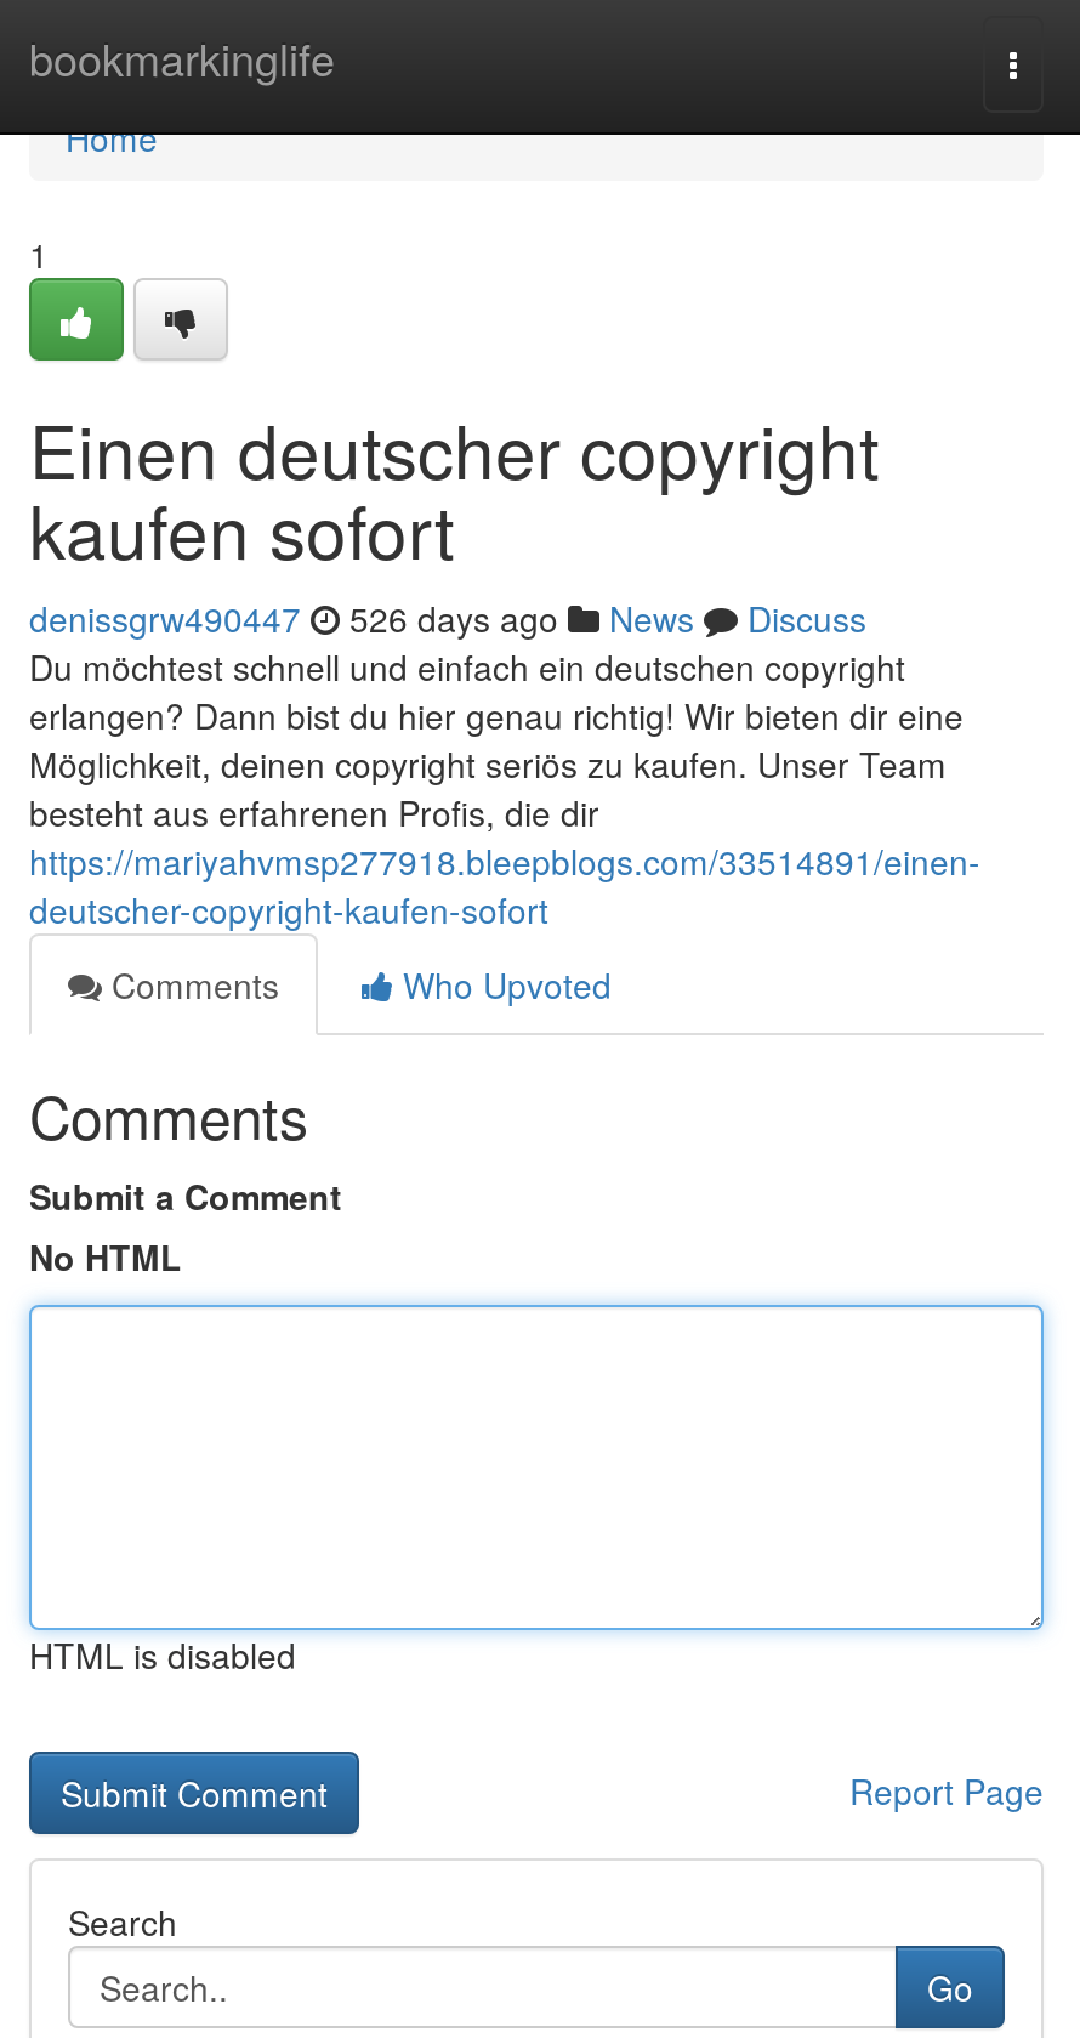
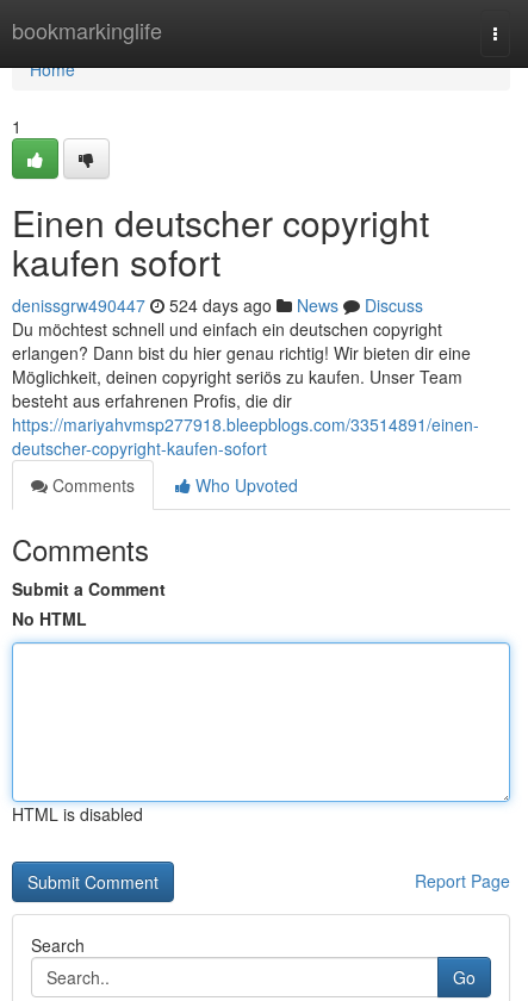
[29,594,866,642] denissgrw490447 526 days ago News Discuss -> [12,293,423,317] denissgrw490447 524 days ago News Discuss

